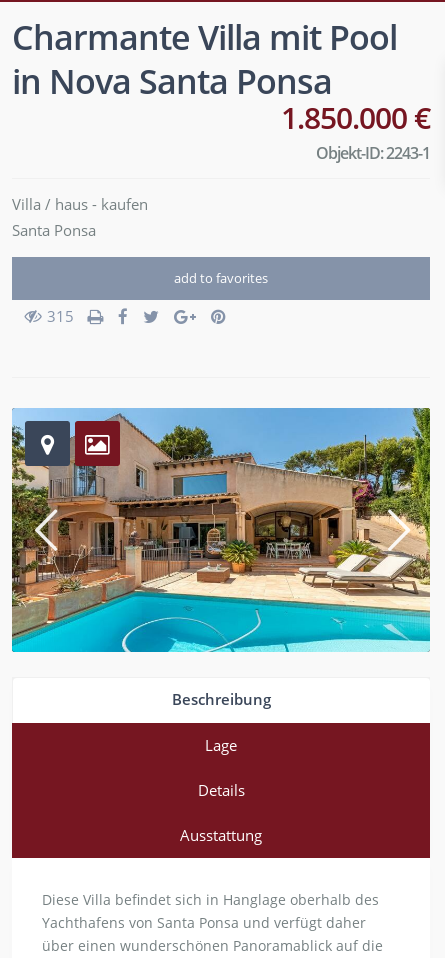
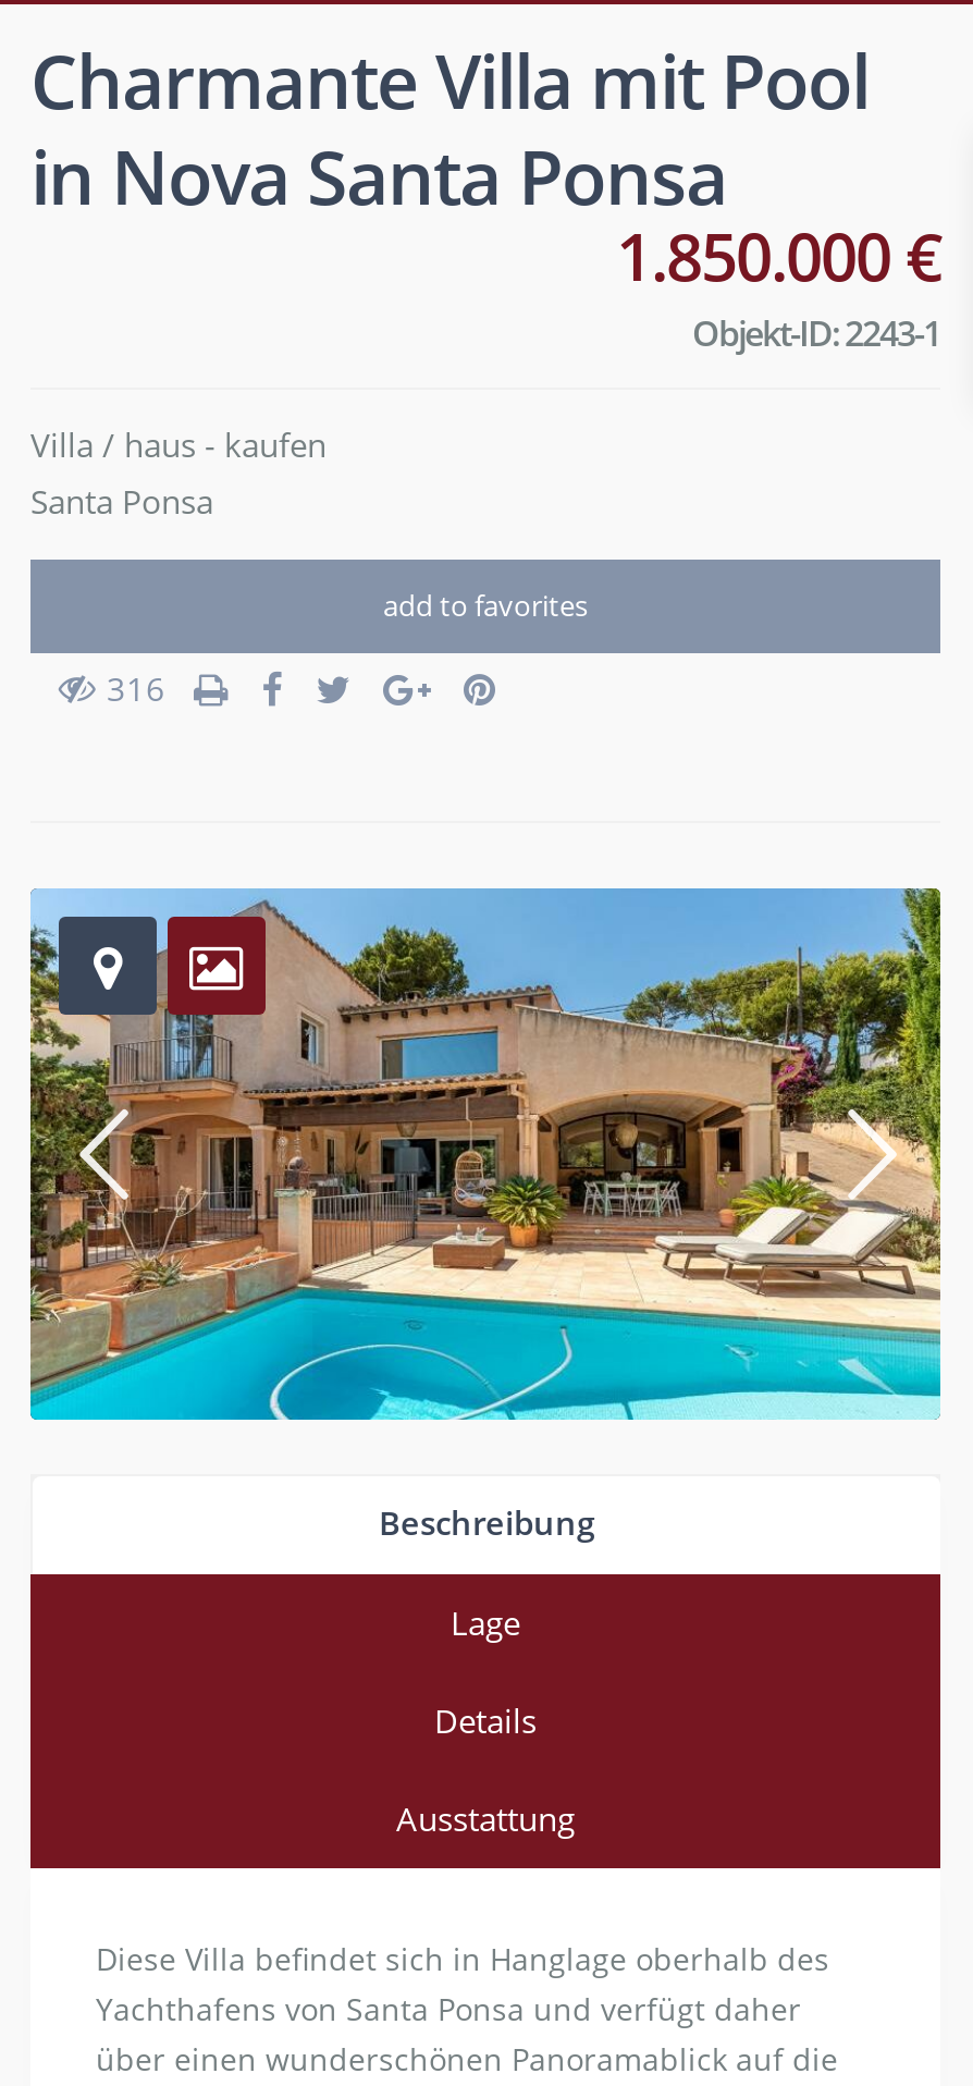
[47,306,74,326] 315 -> [107,666,165,710] 316

